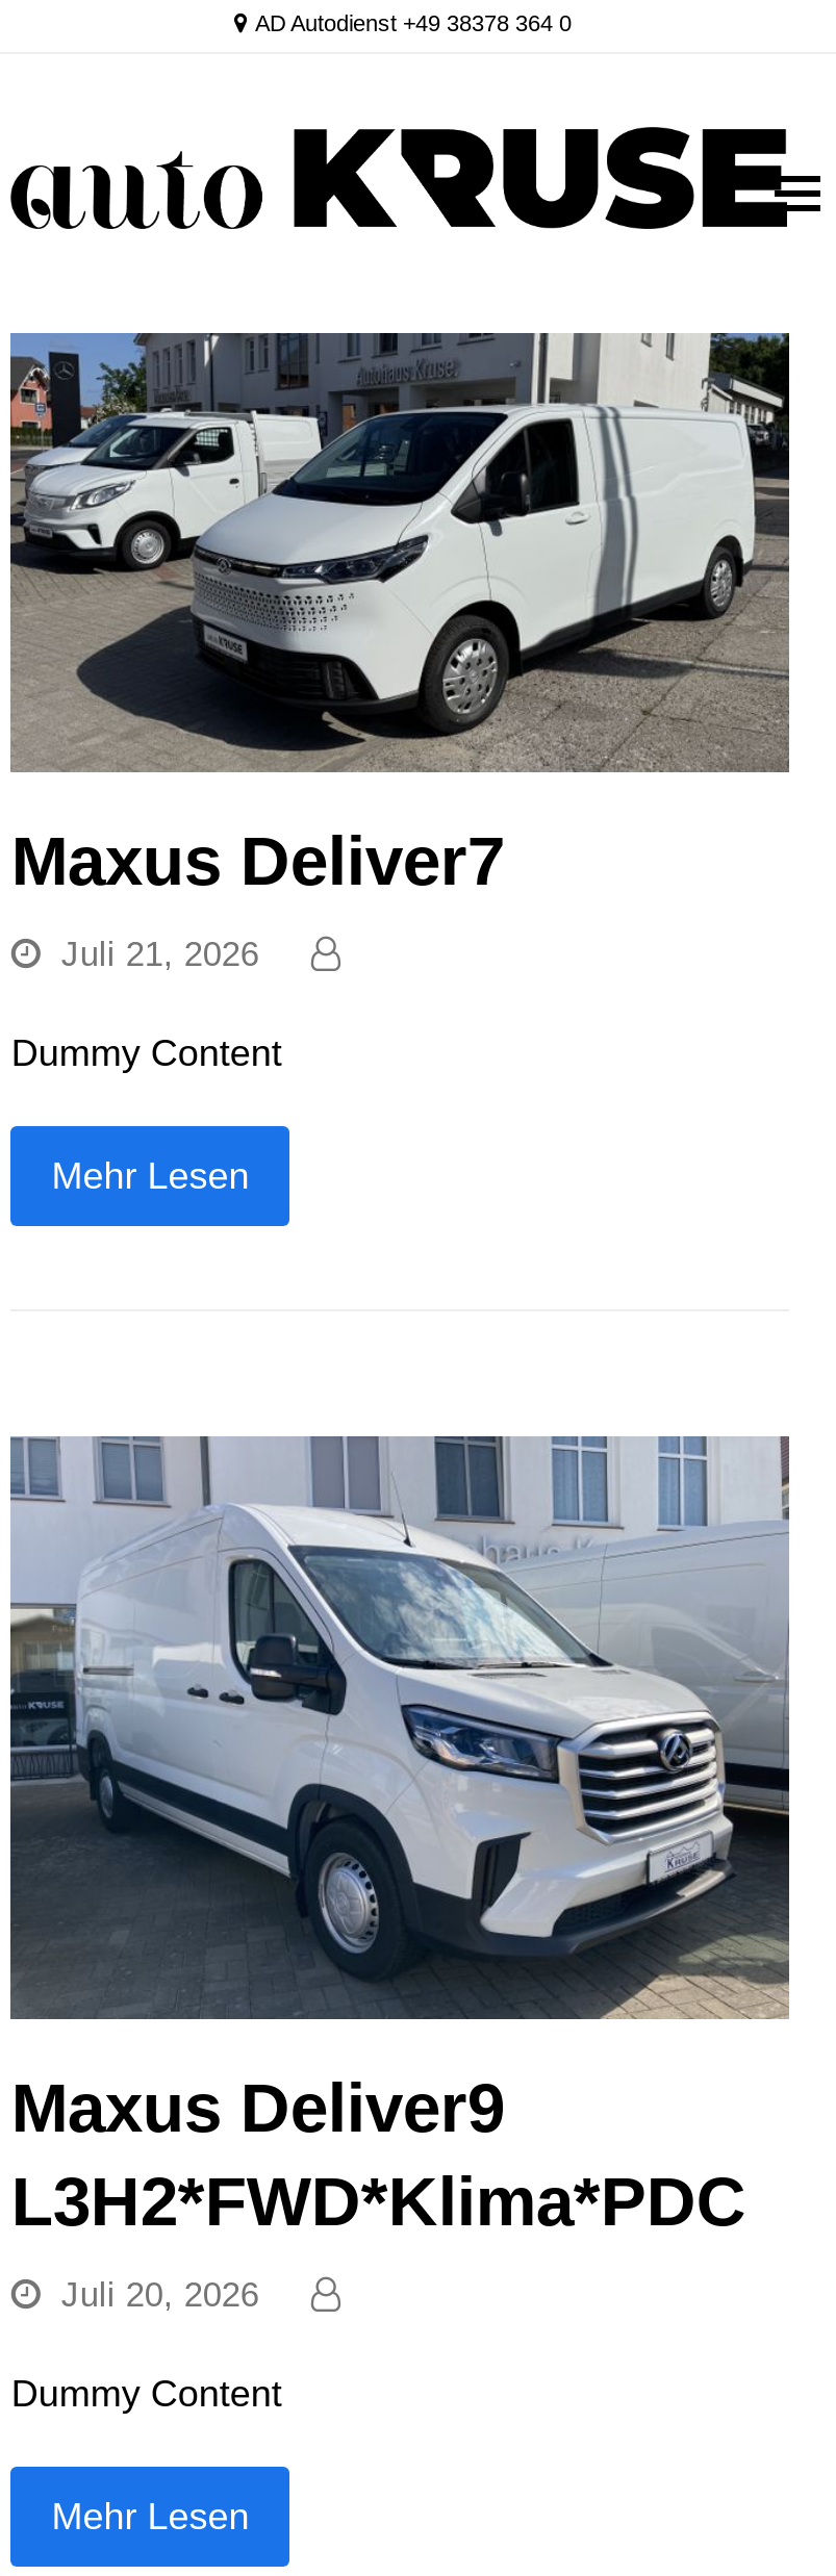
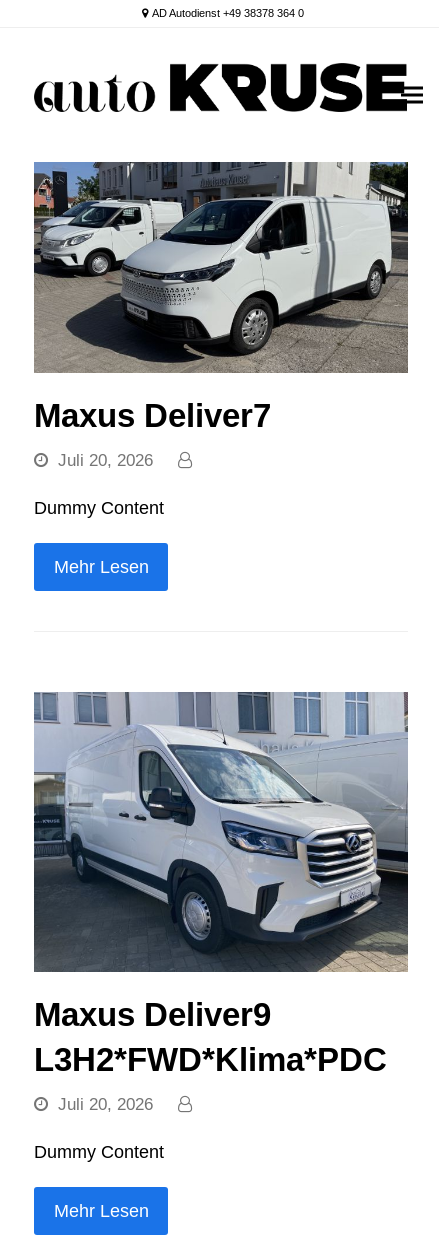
[61,935,259,974] Juli 21, 2026 -> [58,451,153,470] Juli 20, 2026

